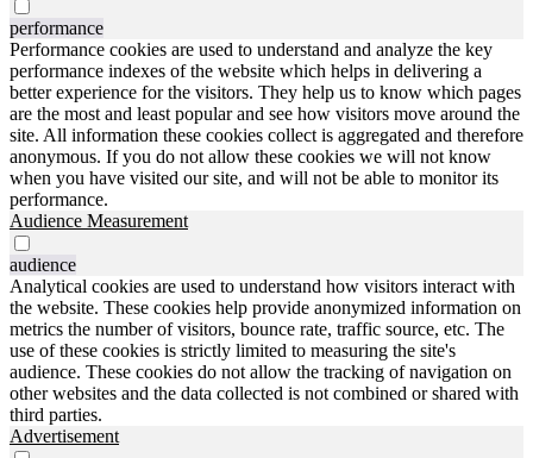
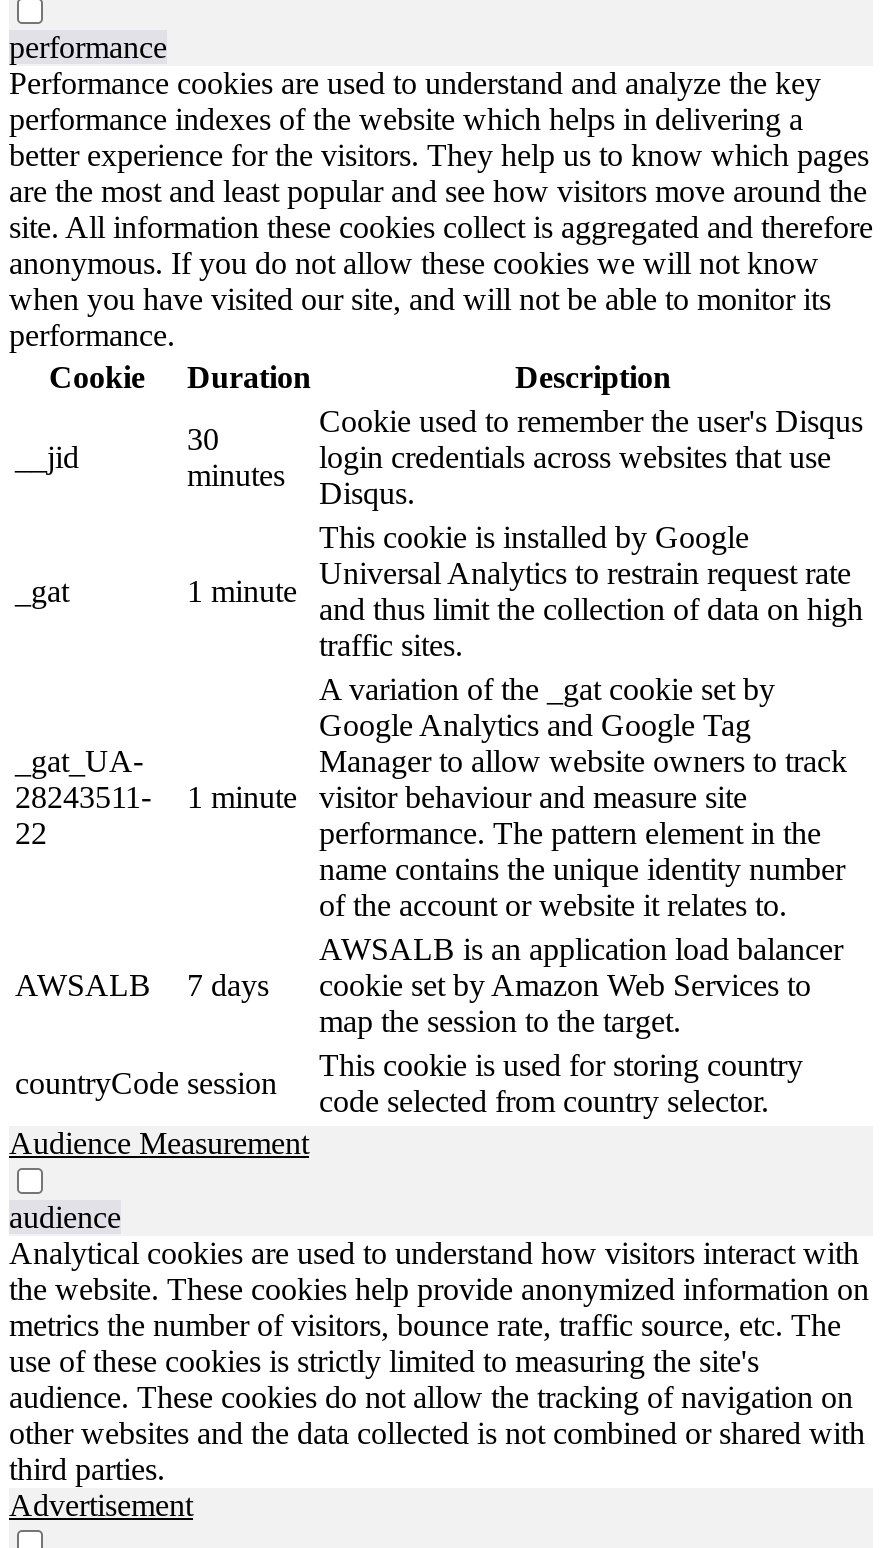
none -> [15,360,671,474] Cookie | Duration | Description | __jid
none -> [15,404,863,608] Cookie used to remember the user's Disqus | login credentials across websites that use | Disqus. | _gat | 1 minute
none -> [15,520,863,850] This cookie is installed by Google | Universal Analytics to restrain request rate | and thus limit the collection of data on high | traffic sites. | _gat_UA- | 28243511- | 22
none -> [15,672,847,1002] A variation of the _gat cookie set by | Google Analytics and Google Tag | Manager to allow website owners to track | visitor behaviour and measure site | performance. The pattern element in the | name contains the unique identity number | of the account or website it relates to. | AWSALB | 7 days
none -> [15,932,843,1100] AWSALB is an application load balancer | cookie set by Amazon Web Services to | map the session to the target. | countryCode session
none -> [187,422,285,492] 30 | minutes
none -> [187,780,297,814] 1 minute
none -> [319,1048,803,1118] This cookie is used for storing country | code selected from country selector.

